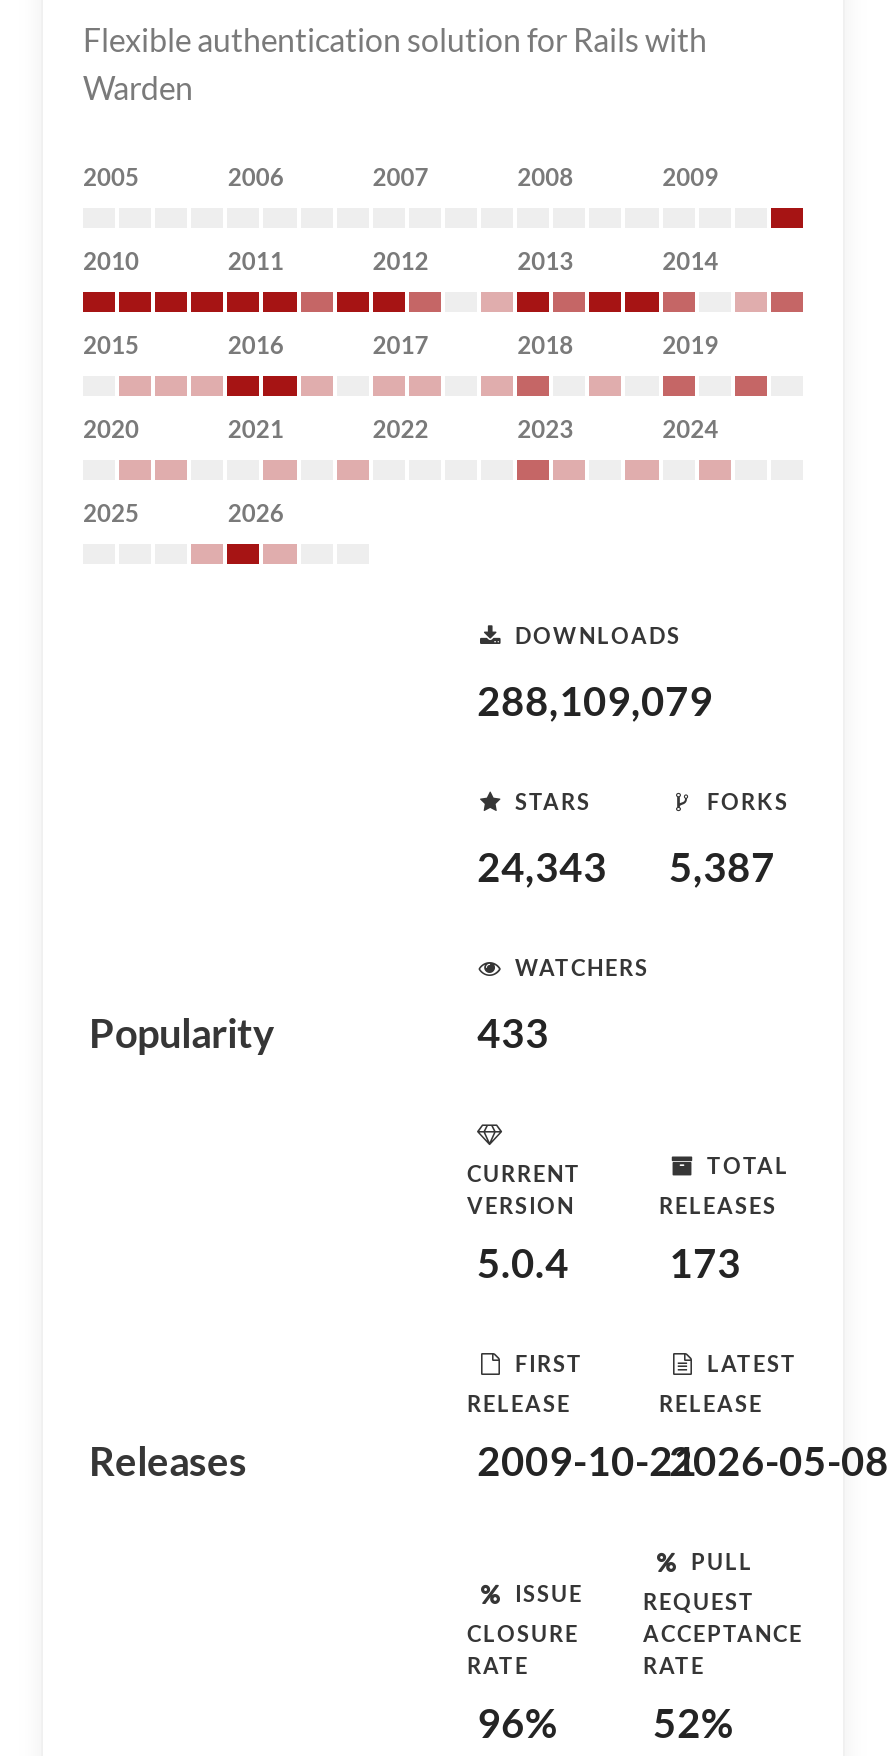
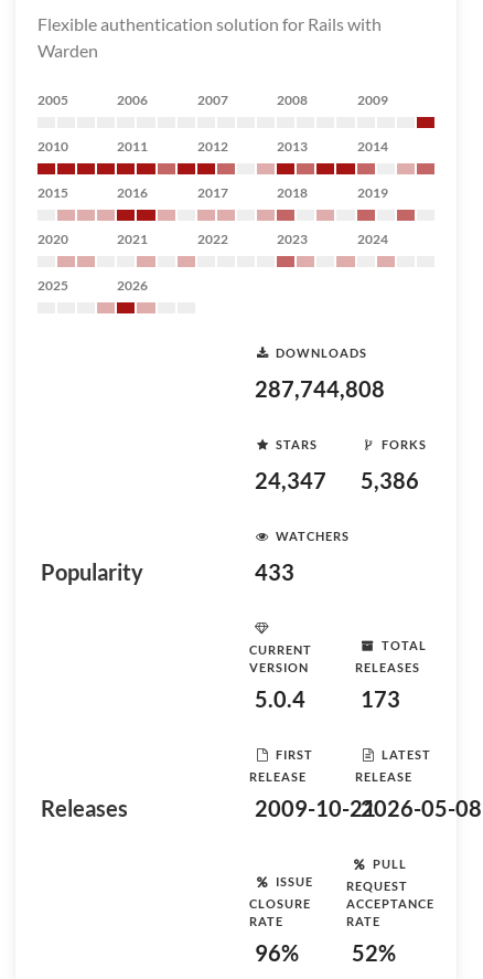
[477,676,713,724] 288,109,079 -> [255,375,385,402] 287,744,808
[477,842,607,890] 24,343 -> [255,467,326,493] 24,347
[669,842,775,890] 5,387 -> [361,467,419,493] 5,386

